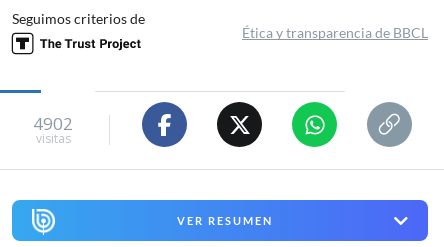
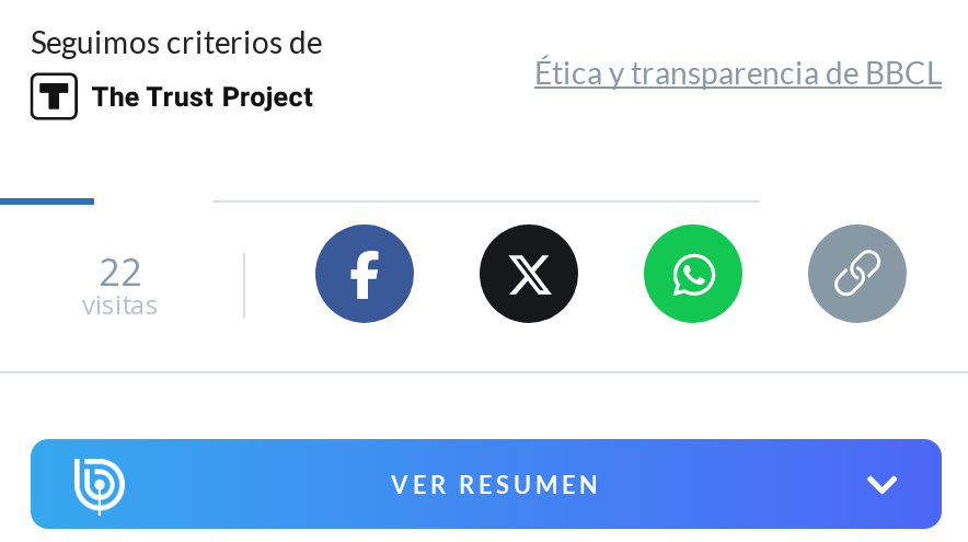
[33,112,73,135] 4902 -> [99,246,142,297] 22

